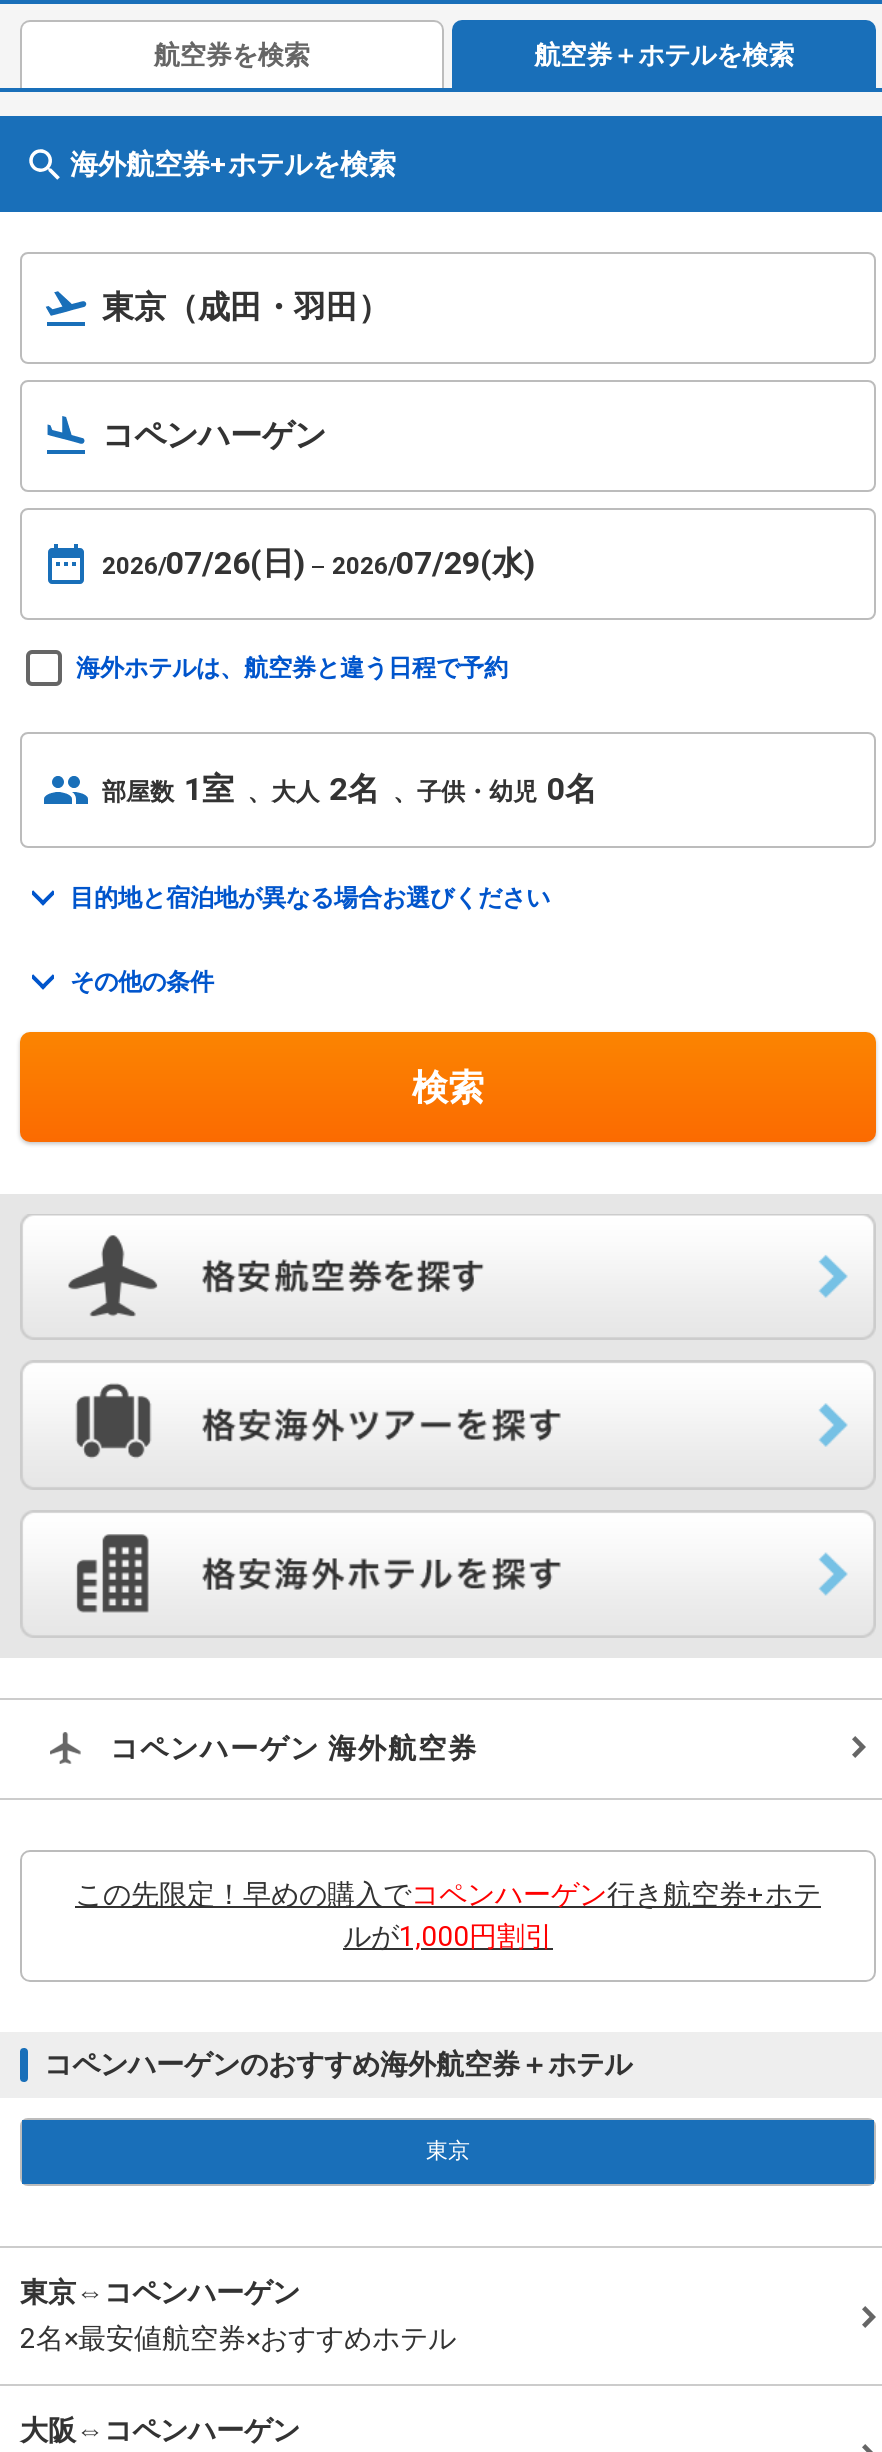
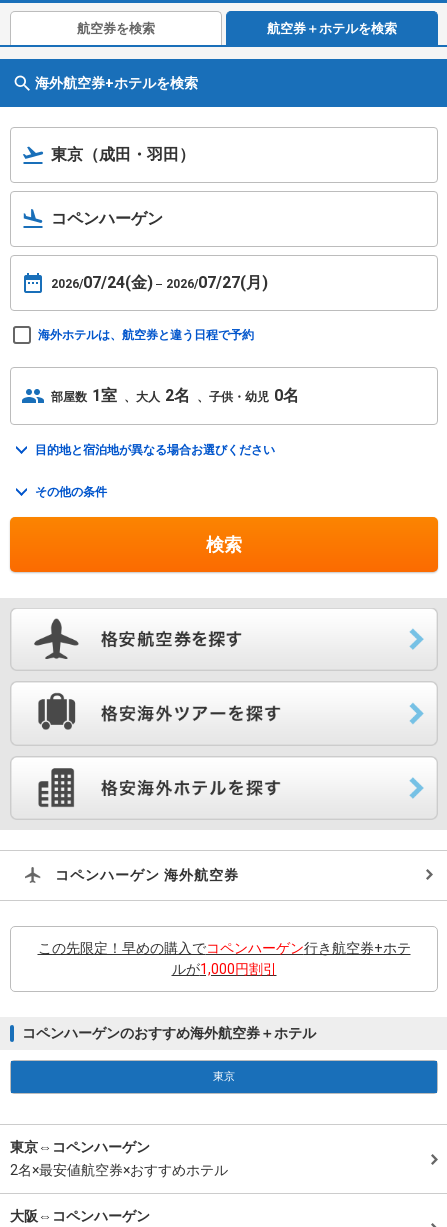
[102,544,536,582] 2026/07/26(日) | 2026/07/29(水) -> [51,273,268,292] 2026/07/24(金) | 2026/07/27(月)

